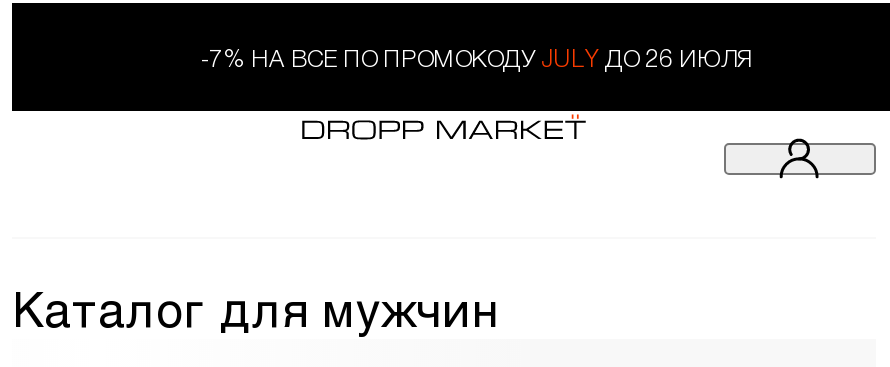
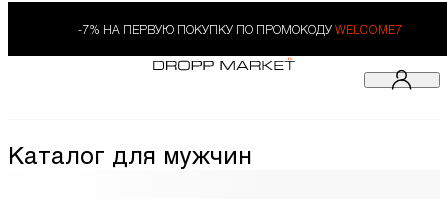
[201,43,751,71] -7% НА ВСЕ ПО ПРОМОКОДУ JULY ДО 26 ИЮЛЯ -> [78,22,402,36] -7% НА ПЕРВУЮ ПОКУПКУ ПО ПРОМОКОДУ WELCOME7

